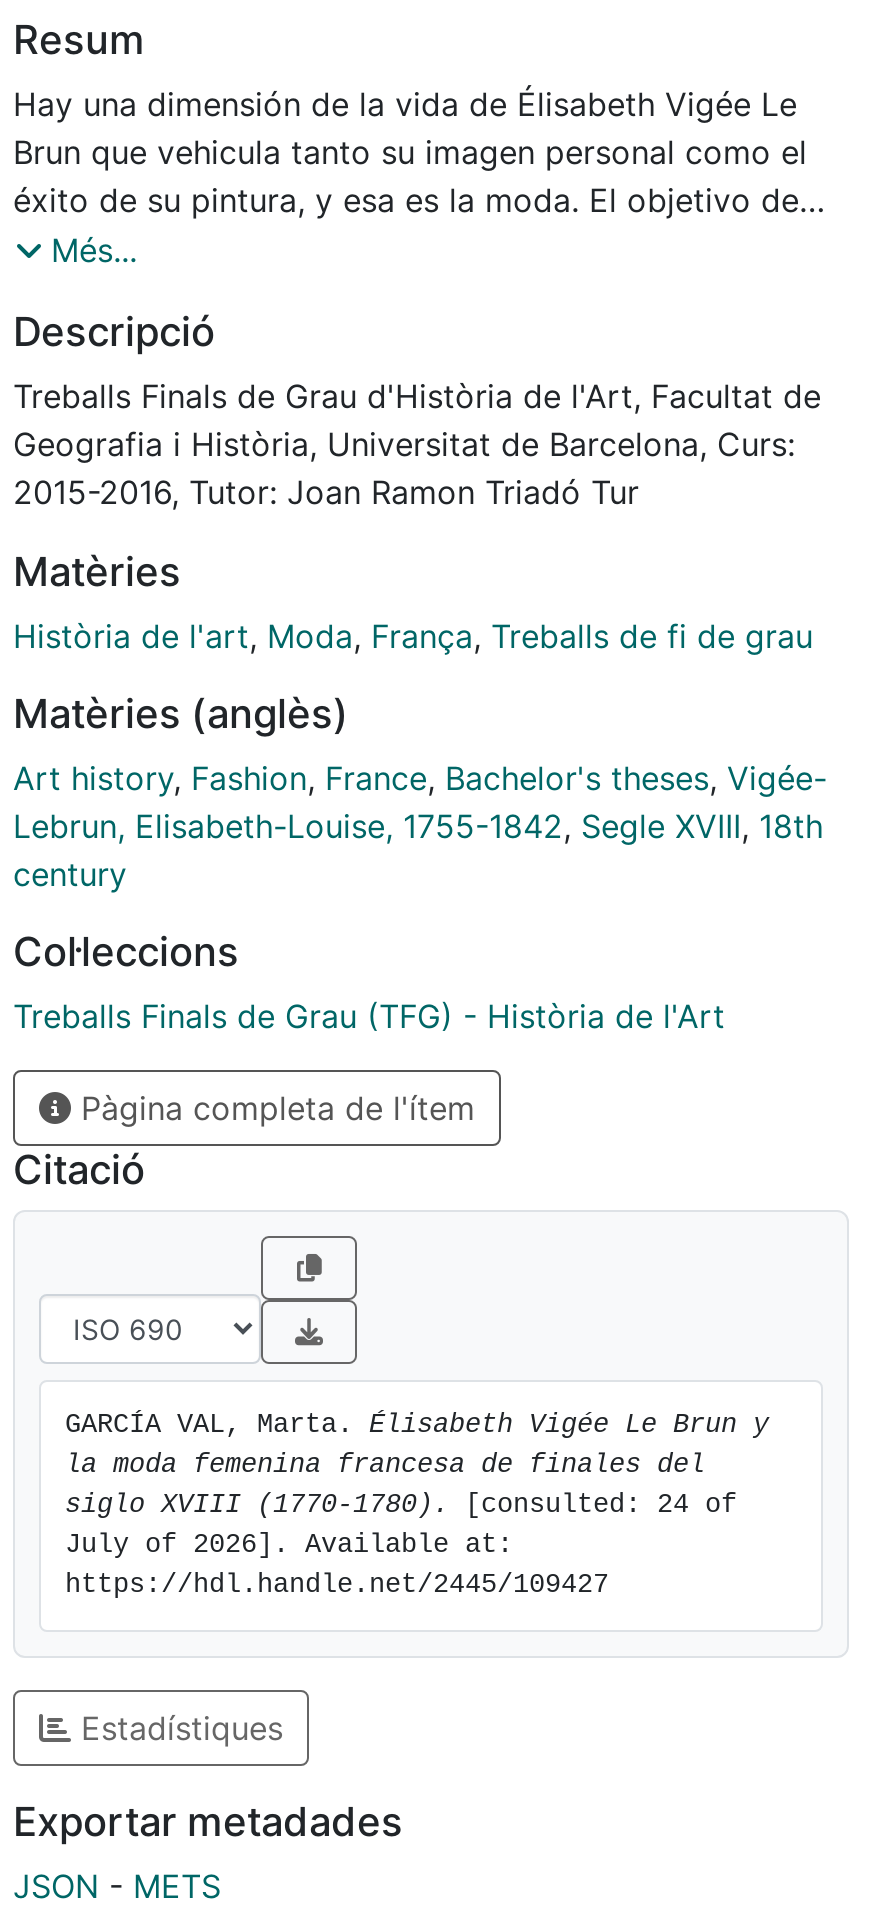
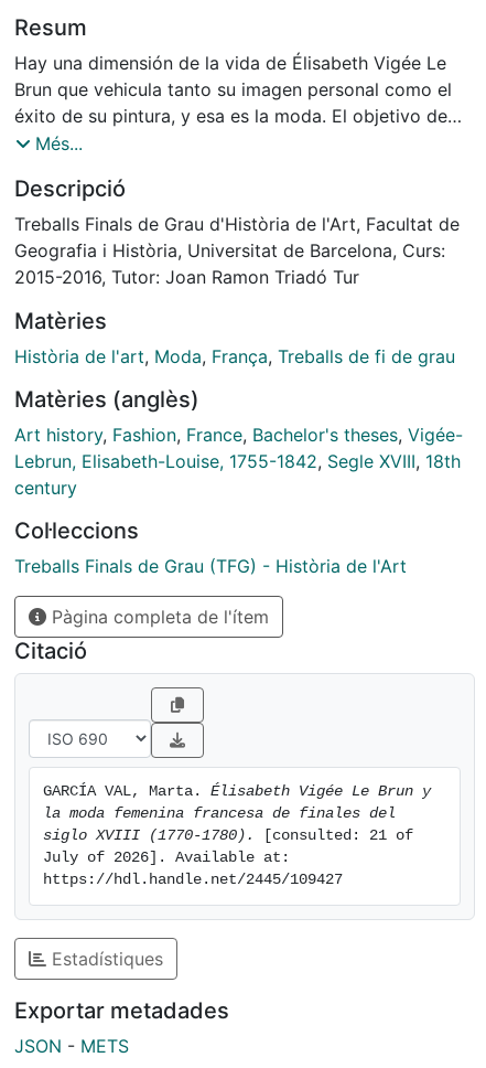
[65,1491,737,1521] siglo XVIII (1770-1780). [consulted: 24 of -> [43,828,413,844] siglo XVIII (1770-1780). [consulted: 21 of

